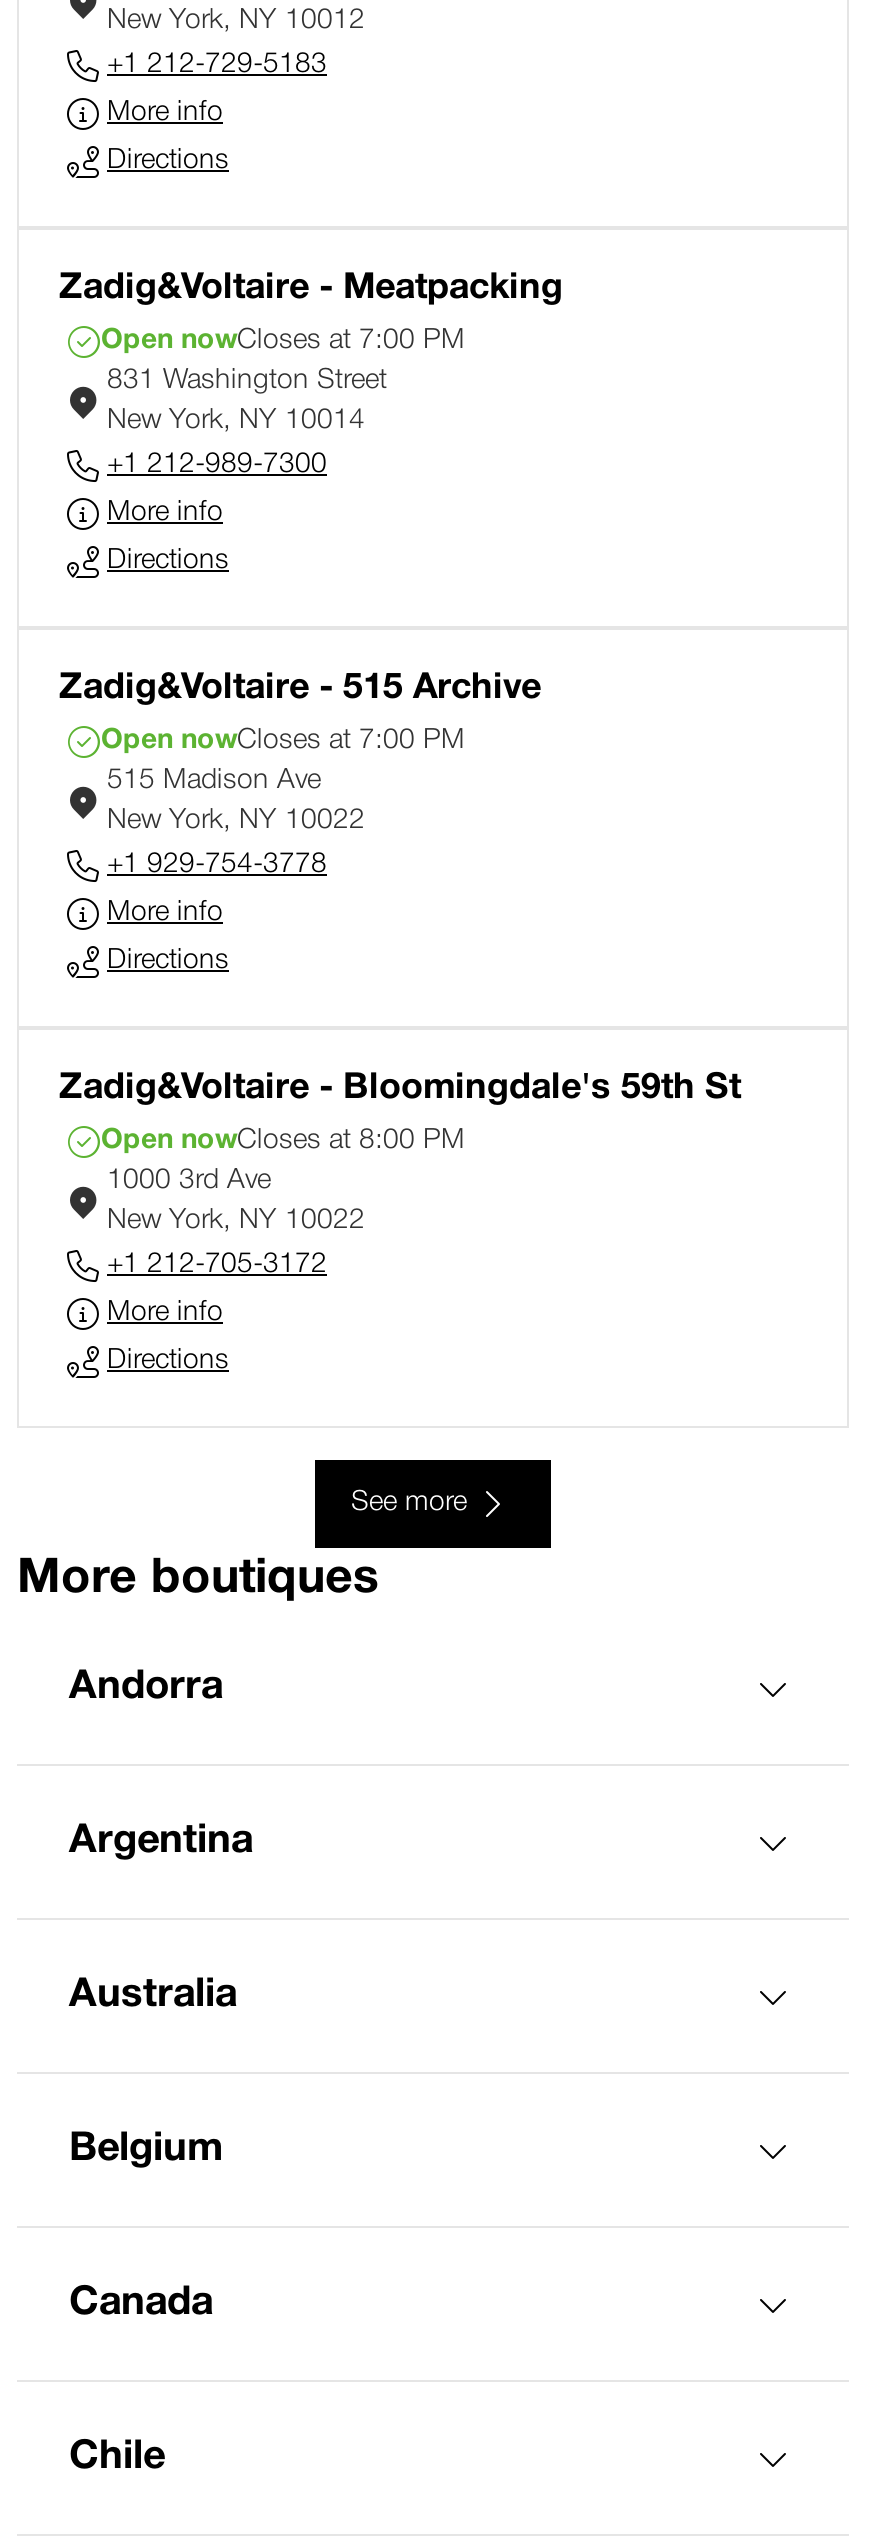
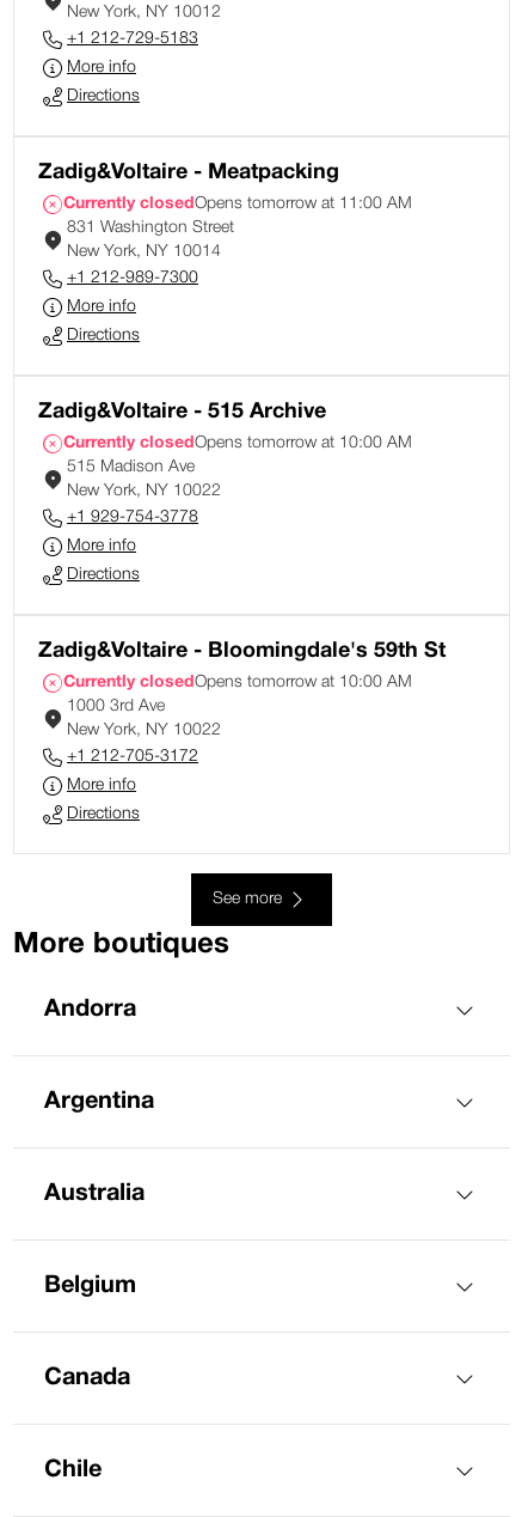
[101,328,465,354] Open nowCloses at 7:00 PM -> [63,196,412,212] Currently closedOpens tomorrow at 11:00 AM
[101,728,465,754] Open nowCloses at 7:00 PM -> [63,435,412,451] Currently closedOpens tomorrow at 10:00 AM
[101,1128,465,1154] Open nowCloses at 8:00 PM -> [63,675,412,690] Currently closedOpens tomorrow at 10:00 AM

